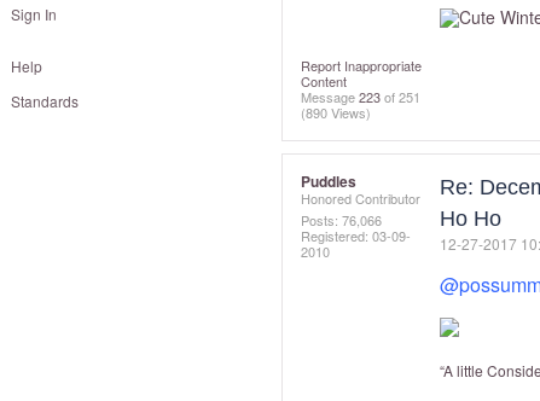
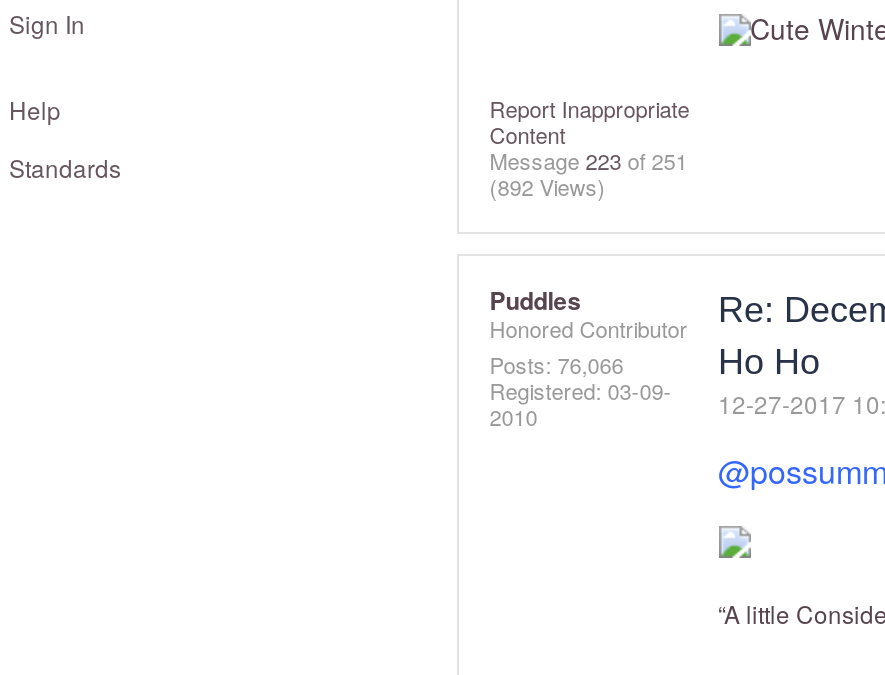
[301,102,371,122] (890 Views) -> [489,169,605,201] (892 Views)

